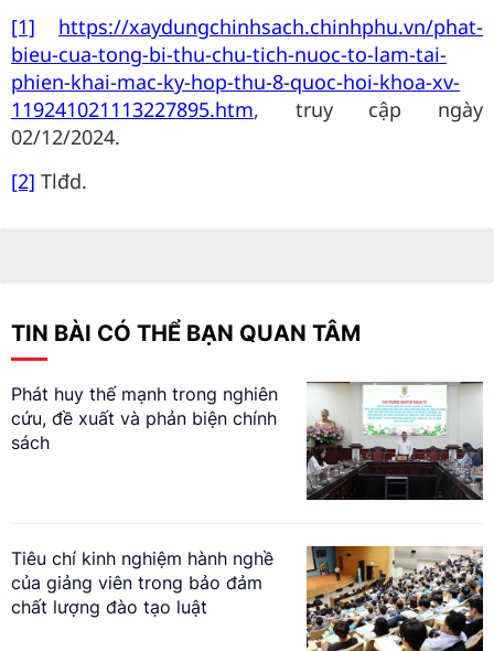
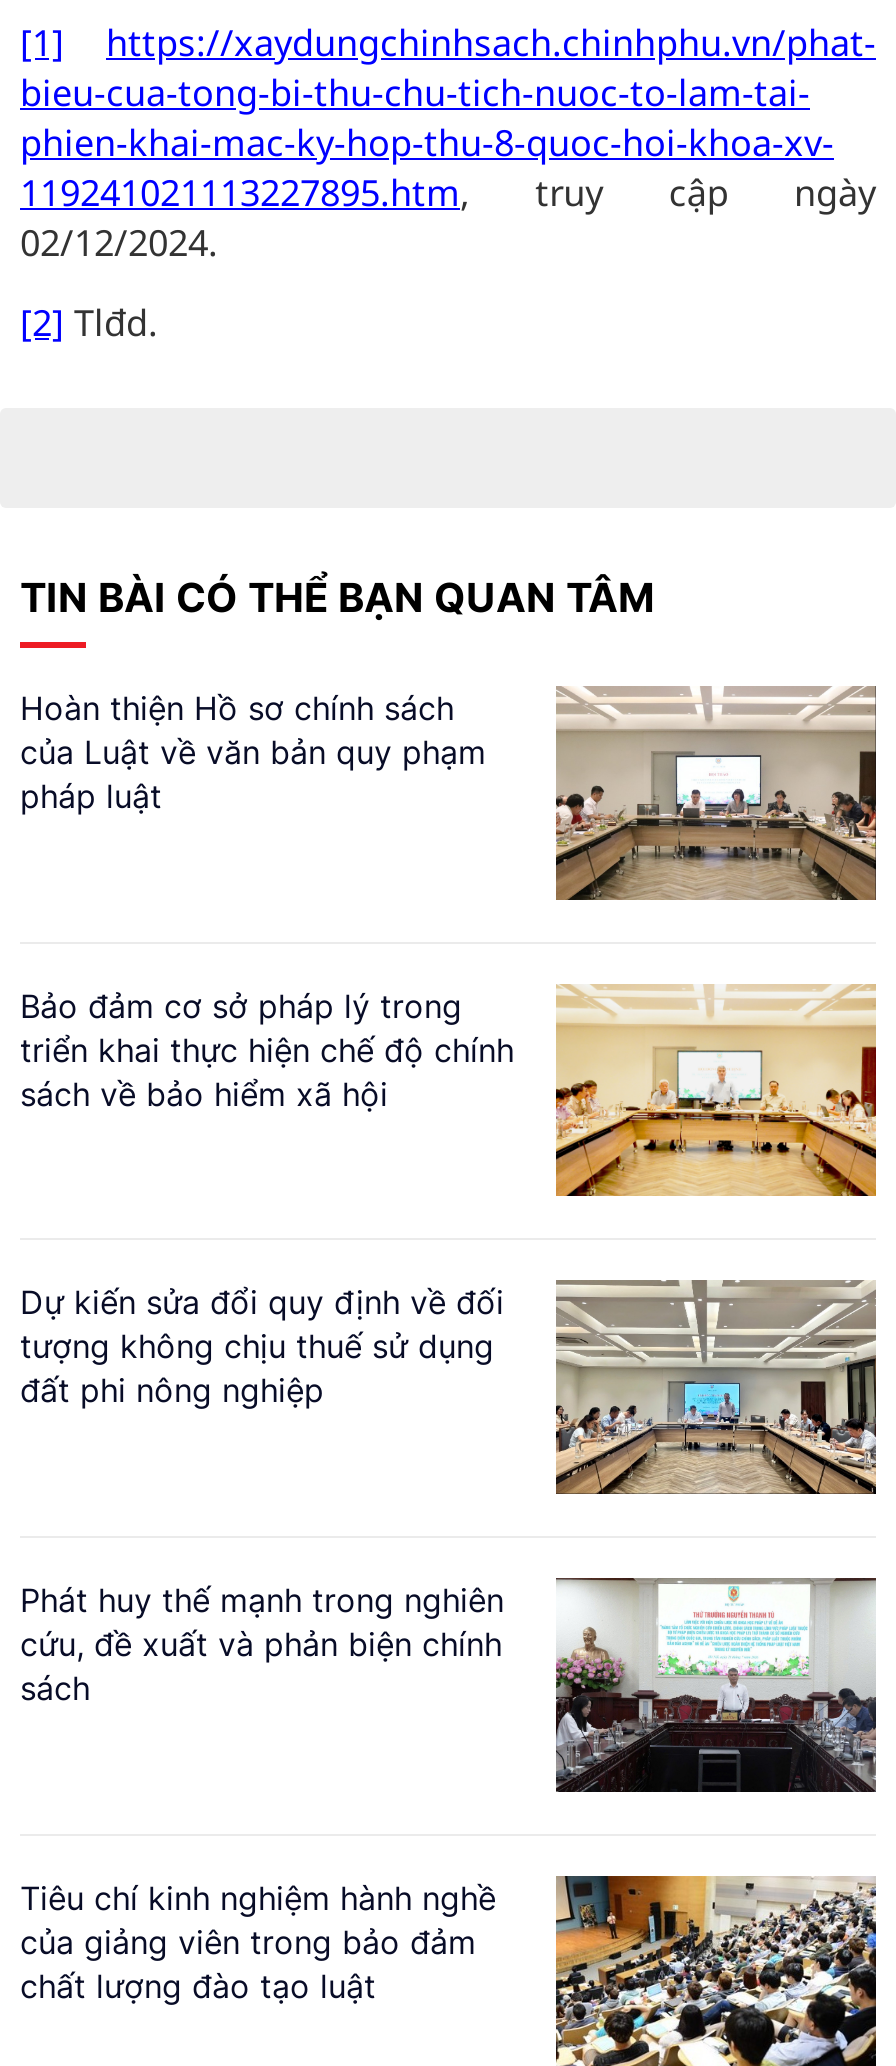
none -> [20,686,878,902] [image] | Hoàn thiện Hồ sơ chính sách | của Luật về văn bản quy phạm | pháp luật
none -> [20,984,878,1198] [image] | Bảo đảm cơ sở pháp lý trong | triển khai thực hiện chế độ chính | sách về bảo hiểm xã hội
none -> [20,1278,878,1496] [image] | Dự kiến sửa đổi quy định về đối | tượng không chịu thuế sử dụng | đất phi nông nghiệp

